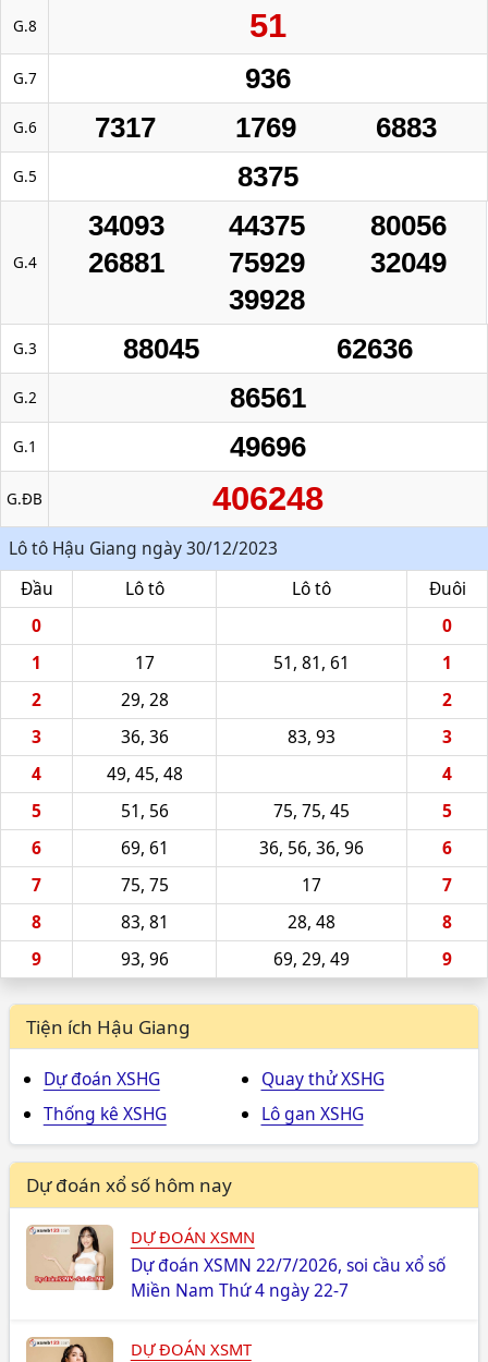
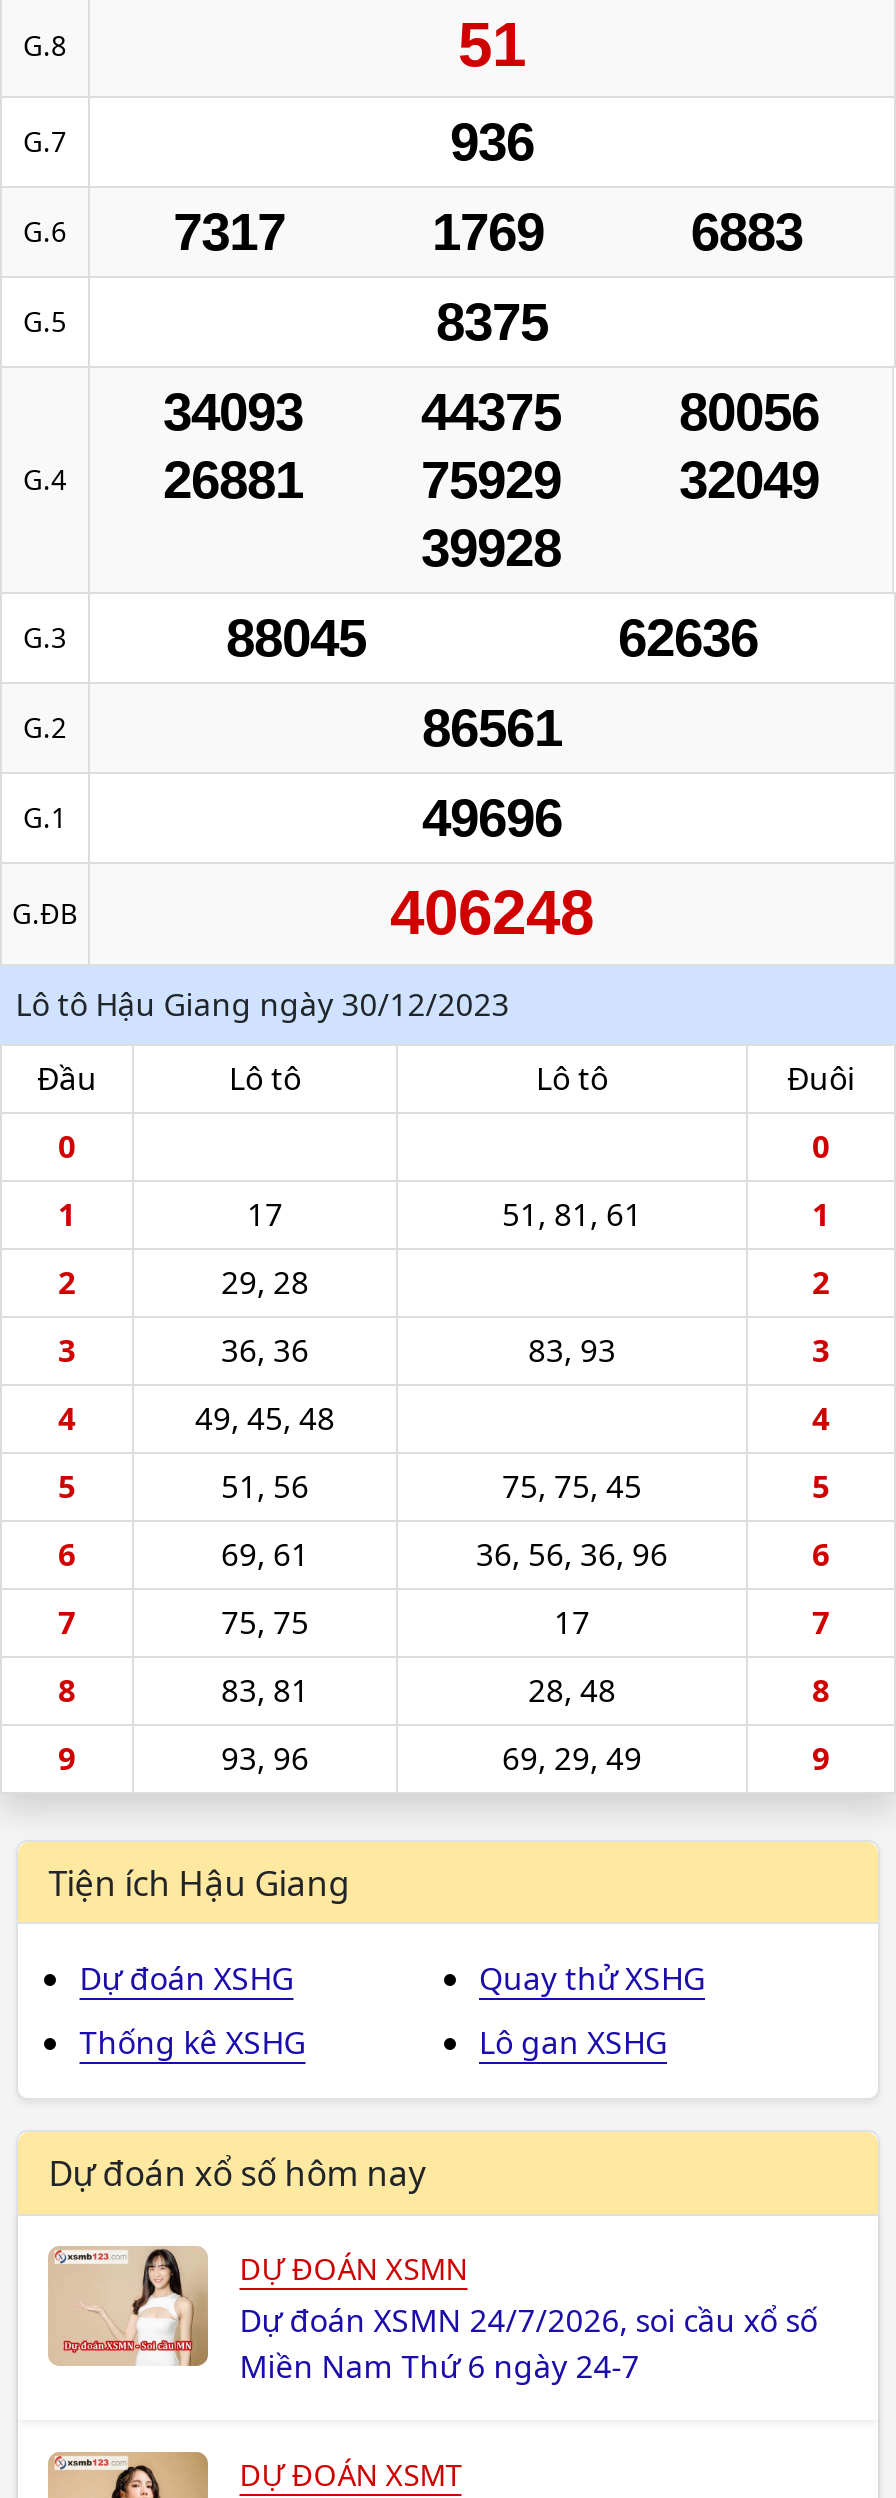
[130,1253,445,1277] Dự đoán XSMN 22/7/2026, soi cầu xổ số -> [240,2298,818,2342] Dự đoán XSMN 24/7/2026, soi cầu xổ số
[130,1278,348,1302] Miền Nam Thứ 4 ngày 22-7 -> [240,2344,640,2388] Miền Nam Thứ 6 ngày 24-7

